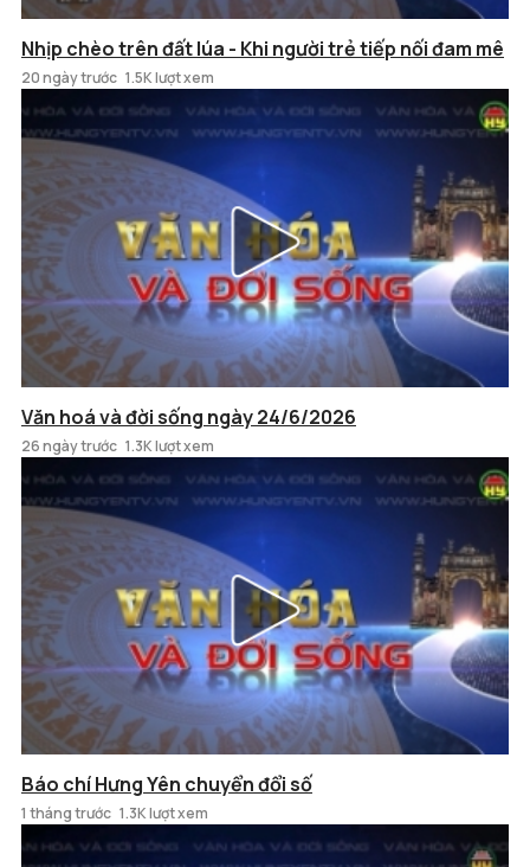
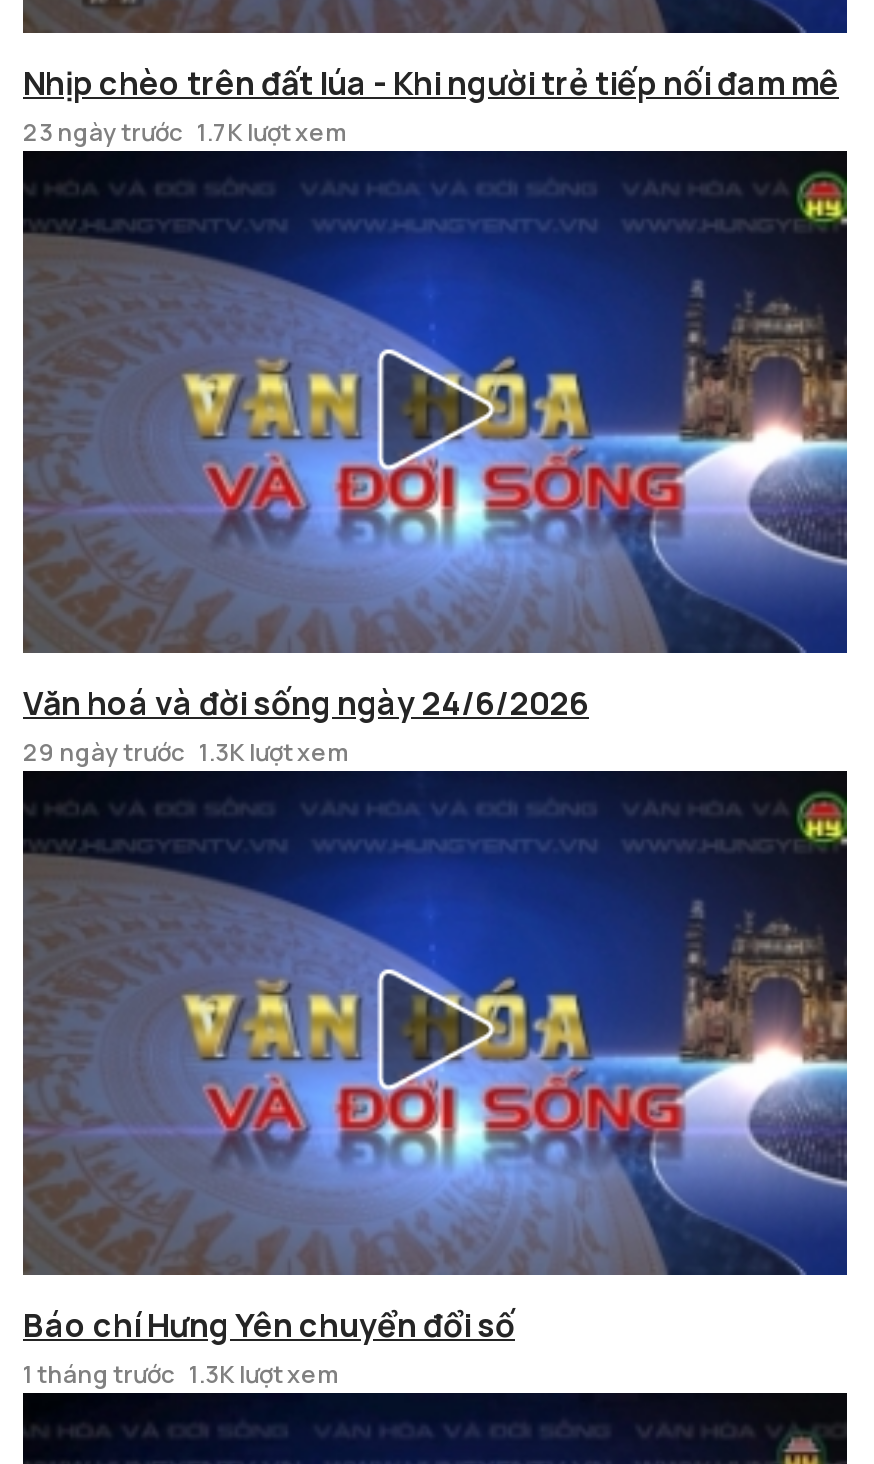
[21,68,214,88] 20 ngày trước 1.5K lượt xem -> [23,114,347,148] 23 ngày trước 1.7K lượt xem
[21,436,214,456] 26 ngày trước 1.3K lượt xem -> [23,736,349,770] 29 ngày trước 1.3K lượt xem

